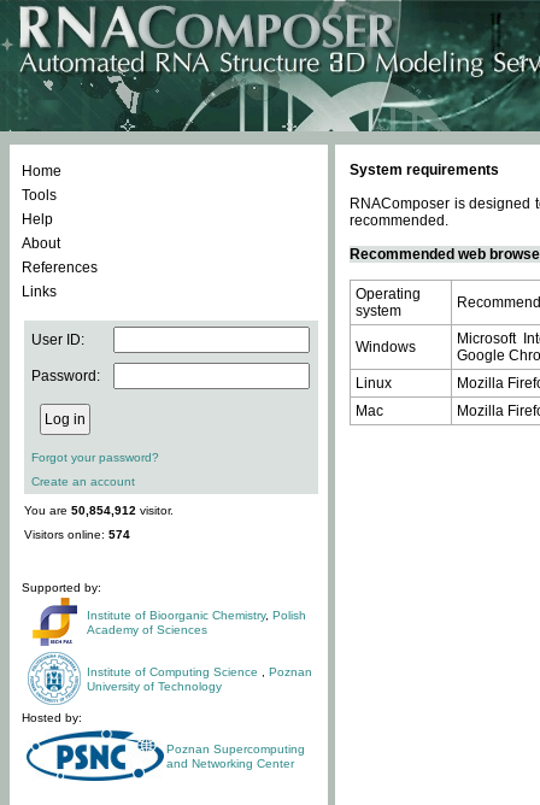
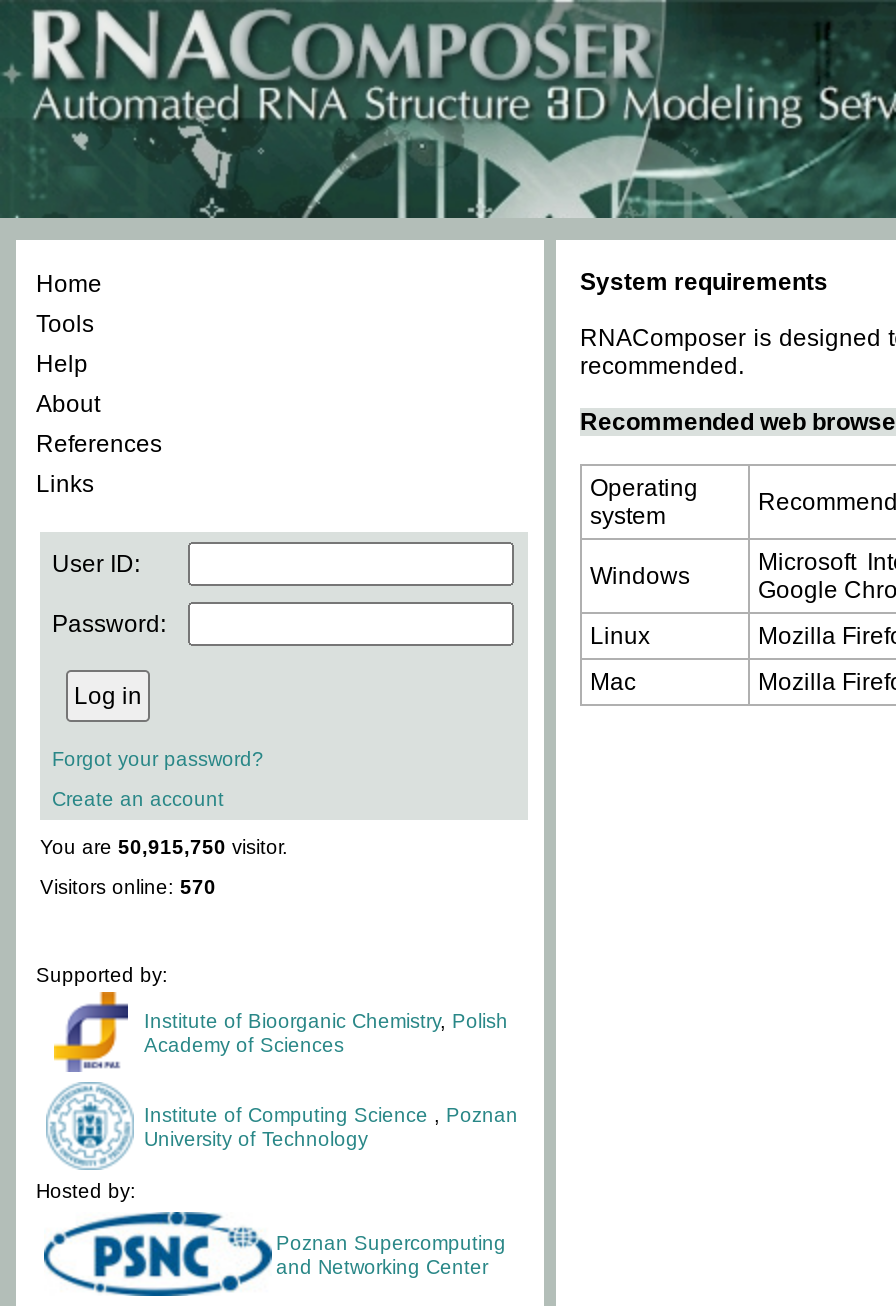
[24,504,174,517] You are 50,854,912 visitor. -> [40,836,288,858] You are 50,915,750 visitor.
[24,528,130,541] Visitors online: 574 -> [40,876,216,898] Visitors online: 570

